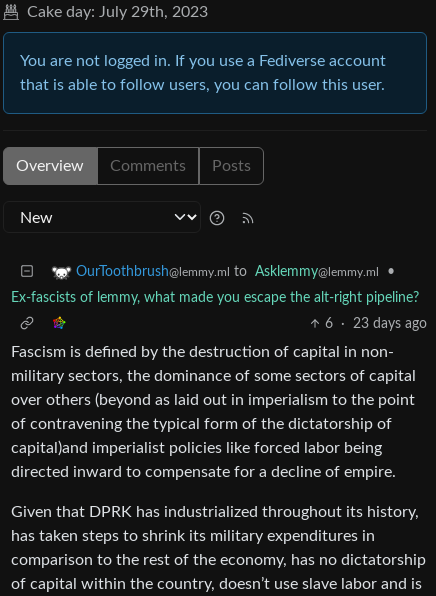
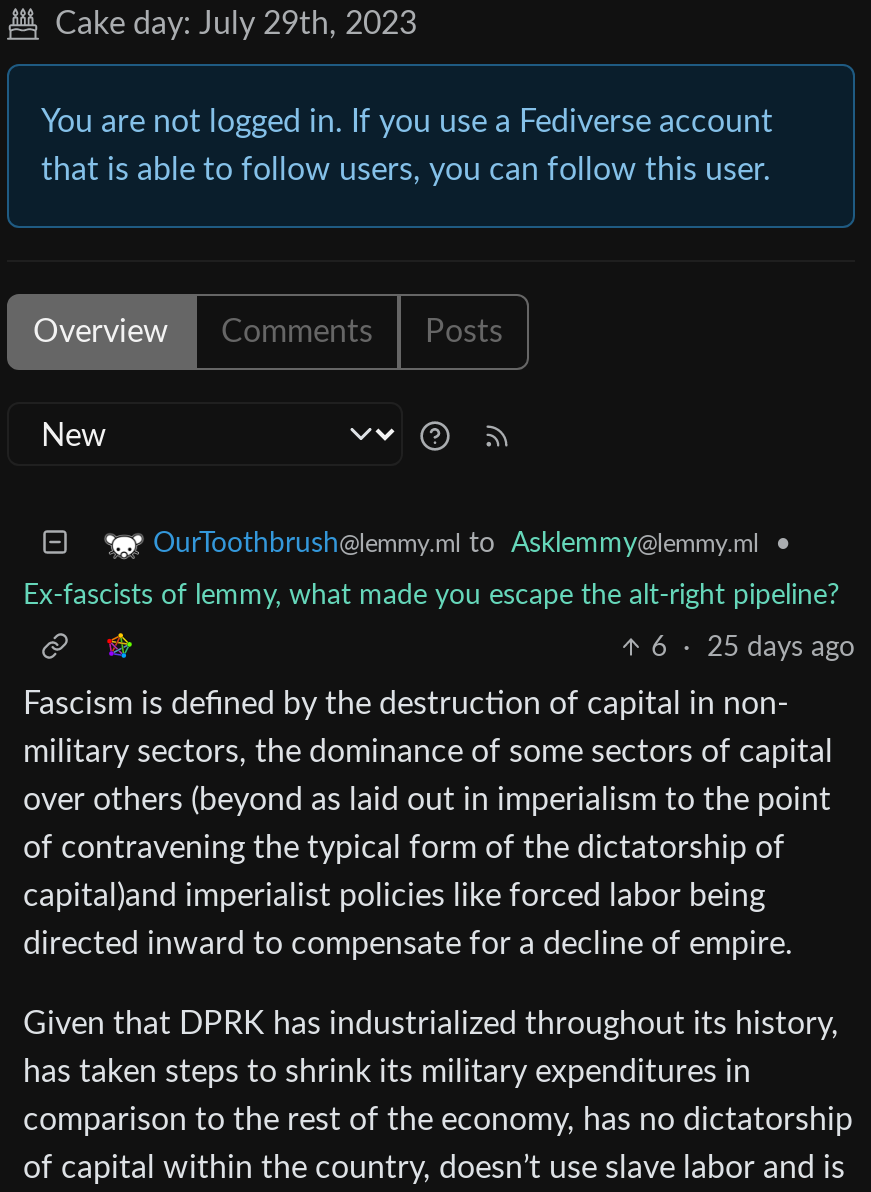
[325,317,427,331] 6 · 23 days ago -> [651,634,855,662] 6 · 25 days ago

